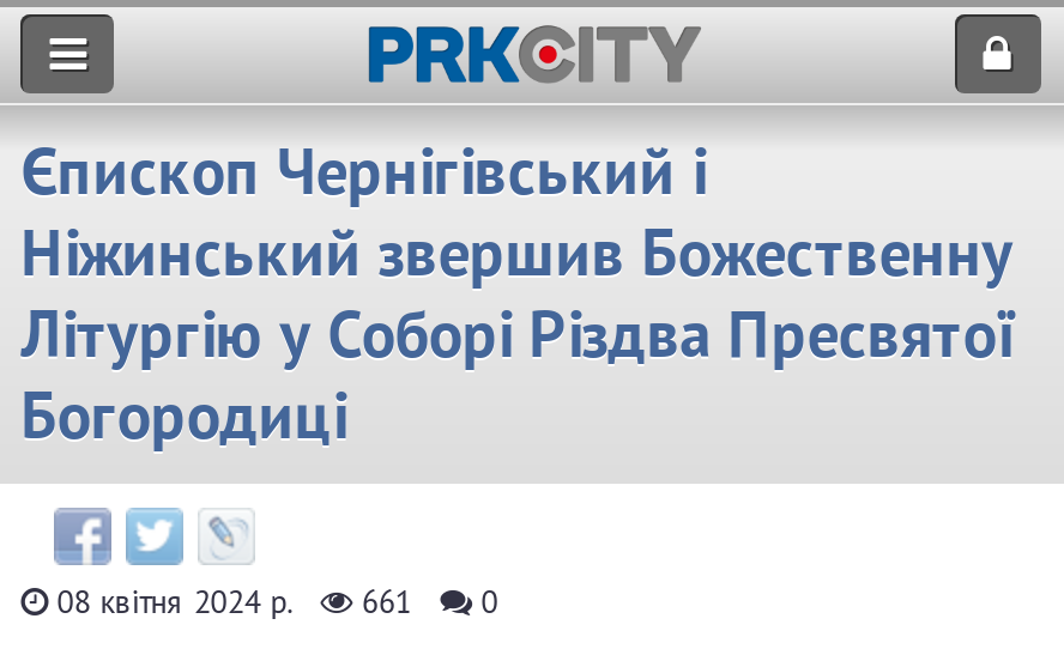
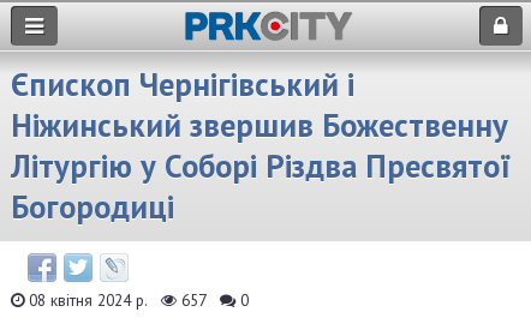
[47,580,498,623] 08 квітня 2024 р. 661 0 -> [24,289,249,311] 08 квітня 2024 р. 657 0

